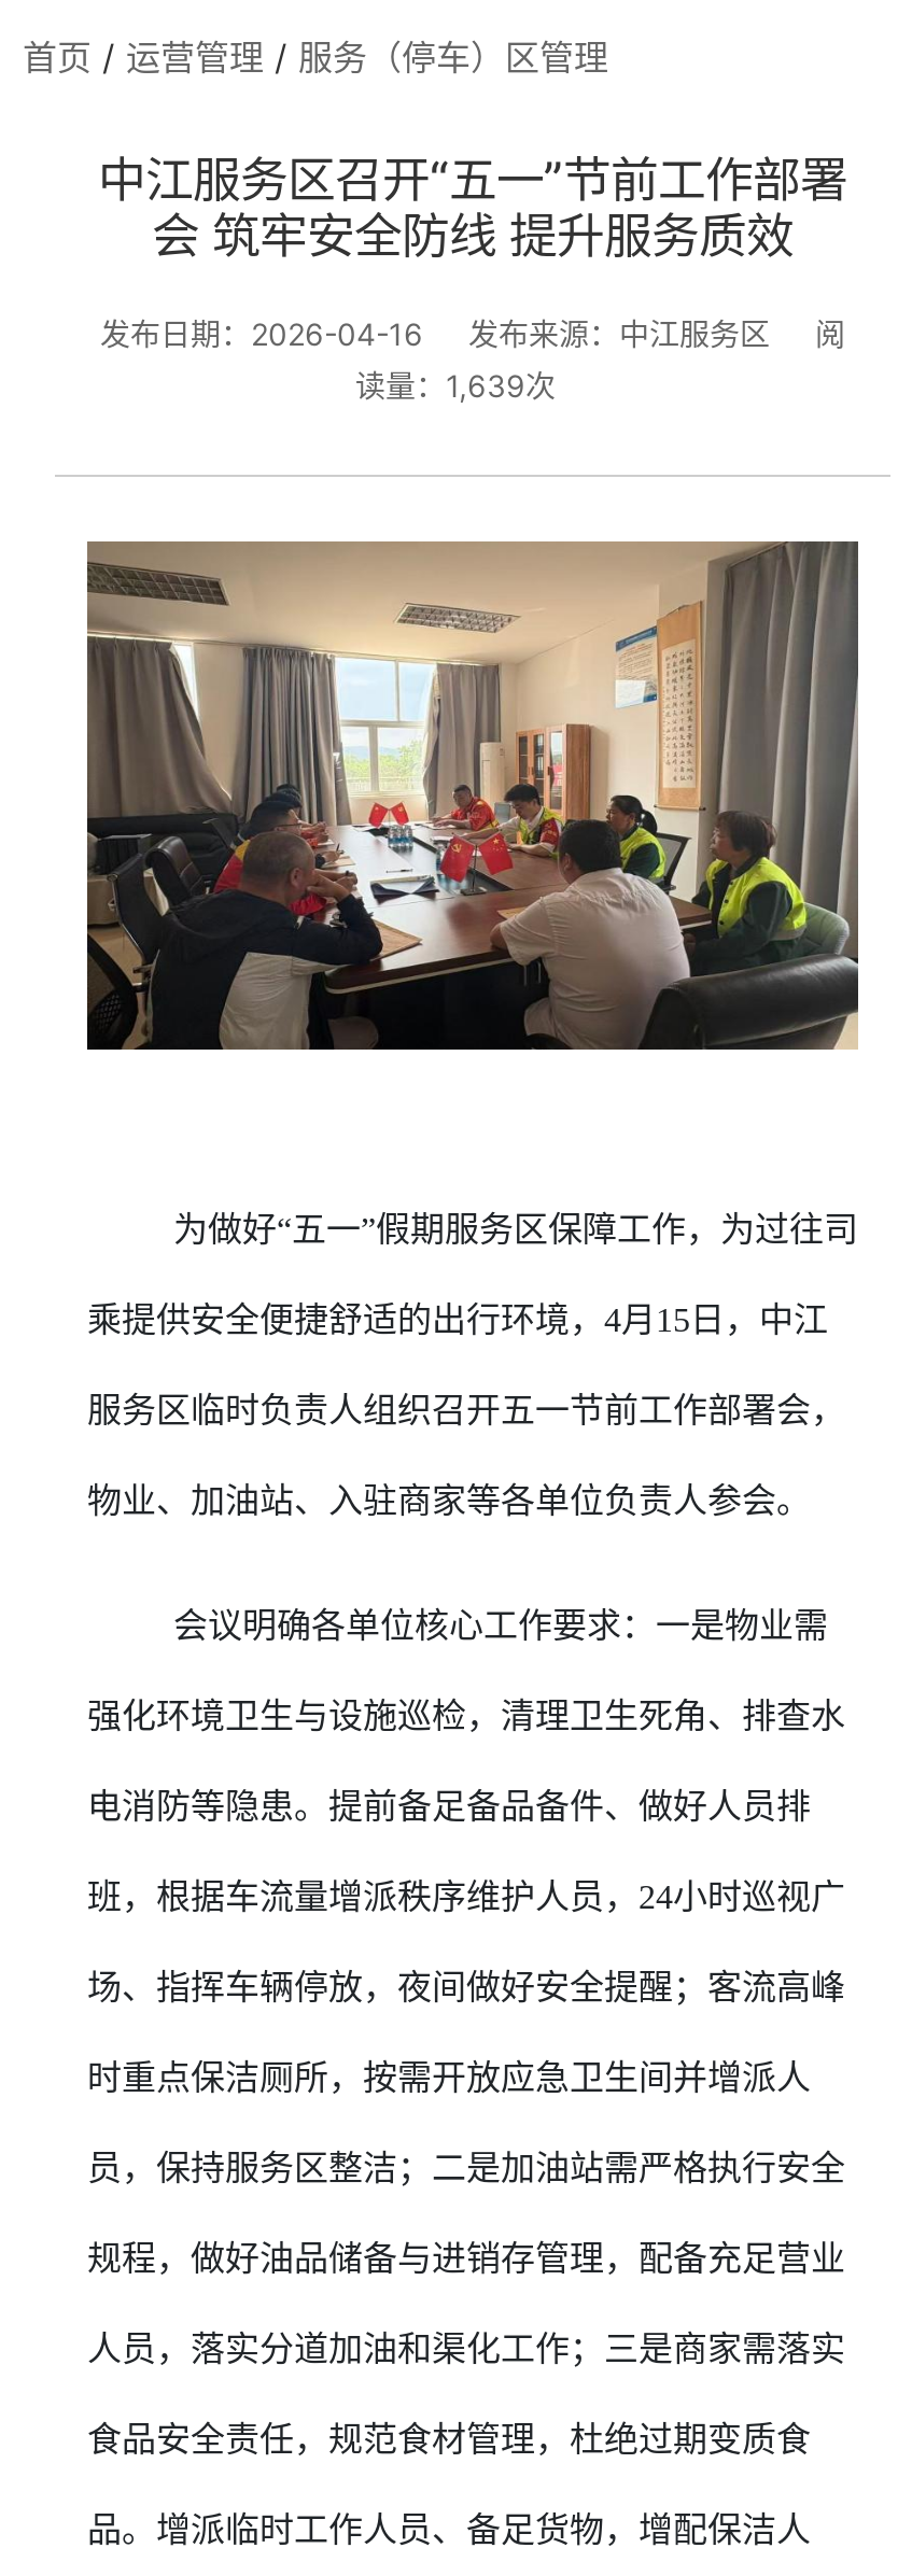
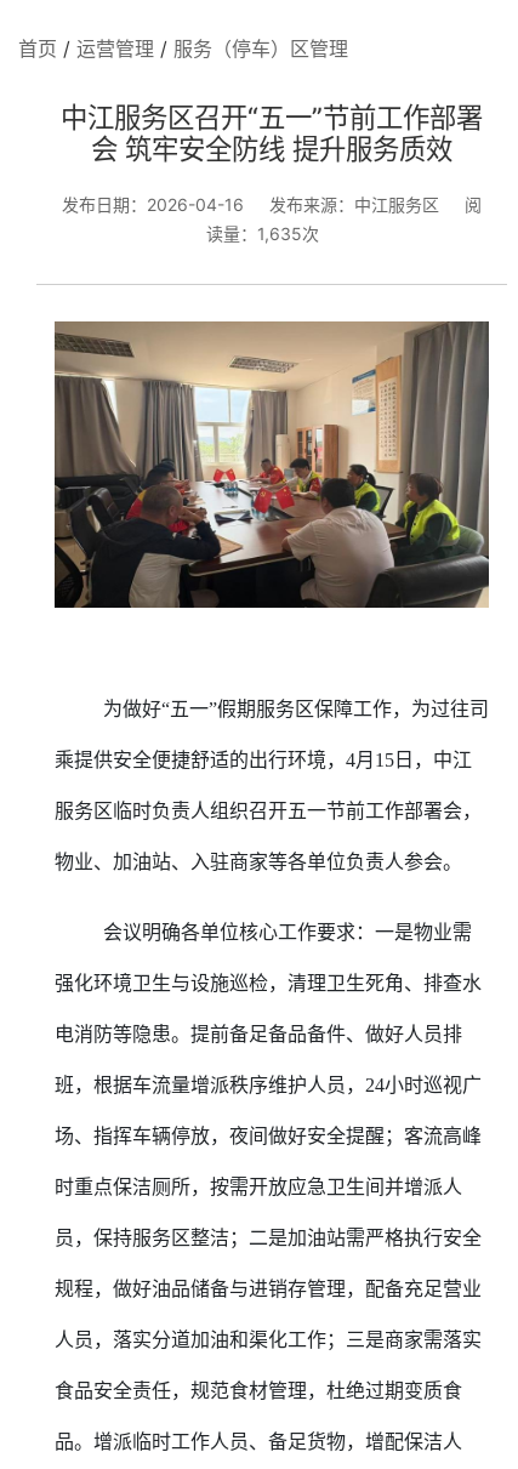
[355,367,556,404] 读量：1,639次 -> [206,223,318,244] 读量：1,635次

